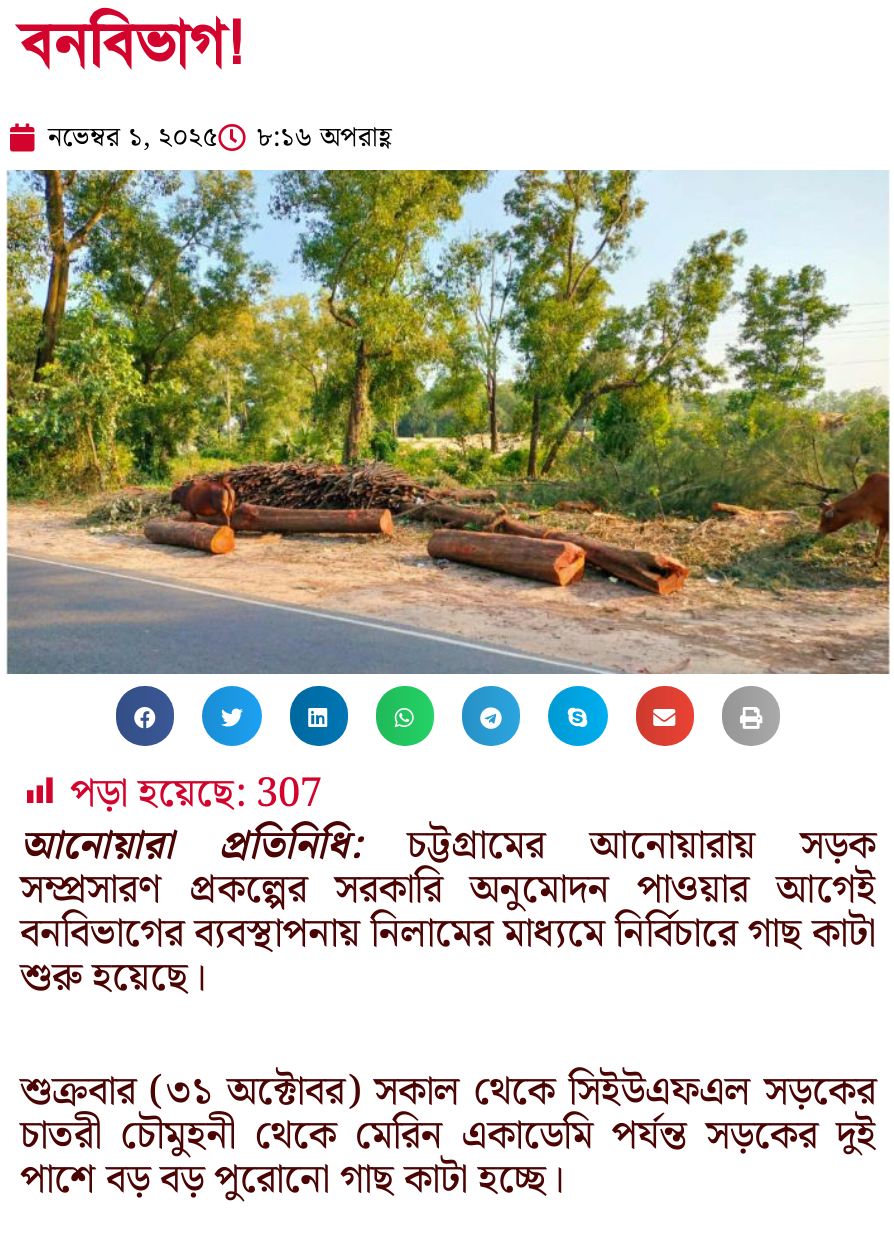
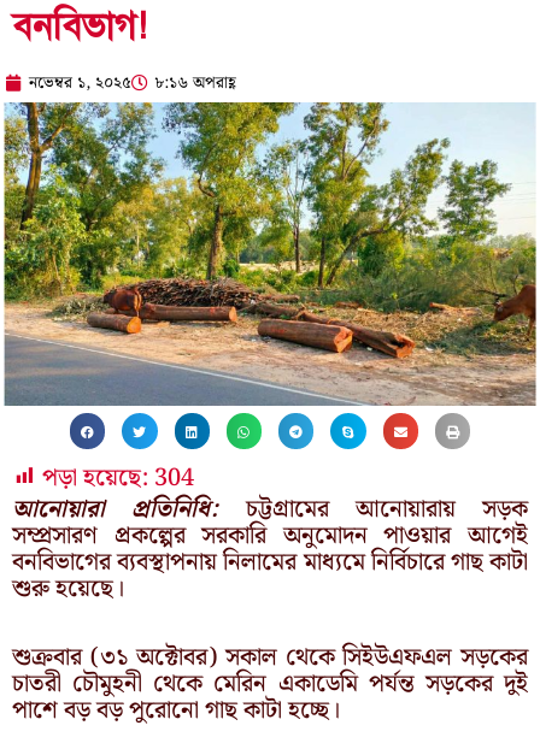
[70,761,322,825] পড়া হয়েছে: 307 -> [42,458,194,497] পড়া হয়েছে: 304

